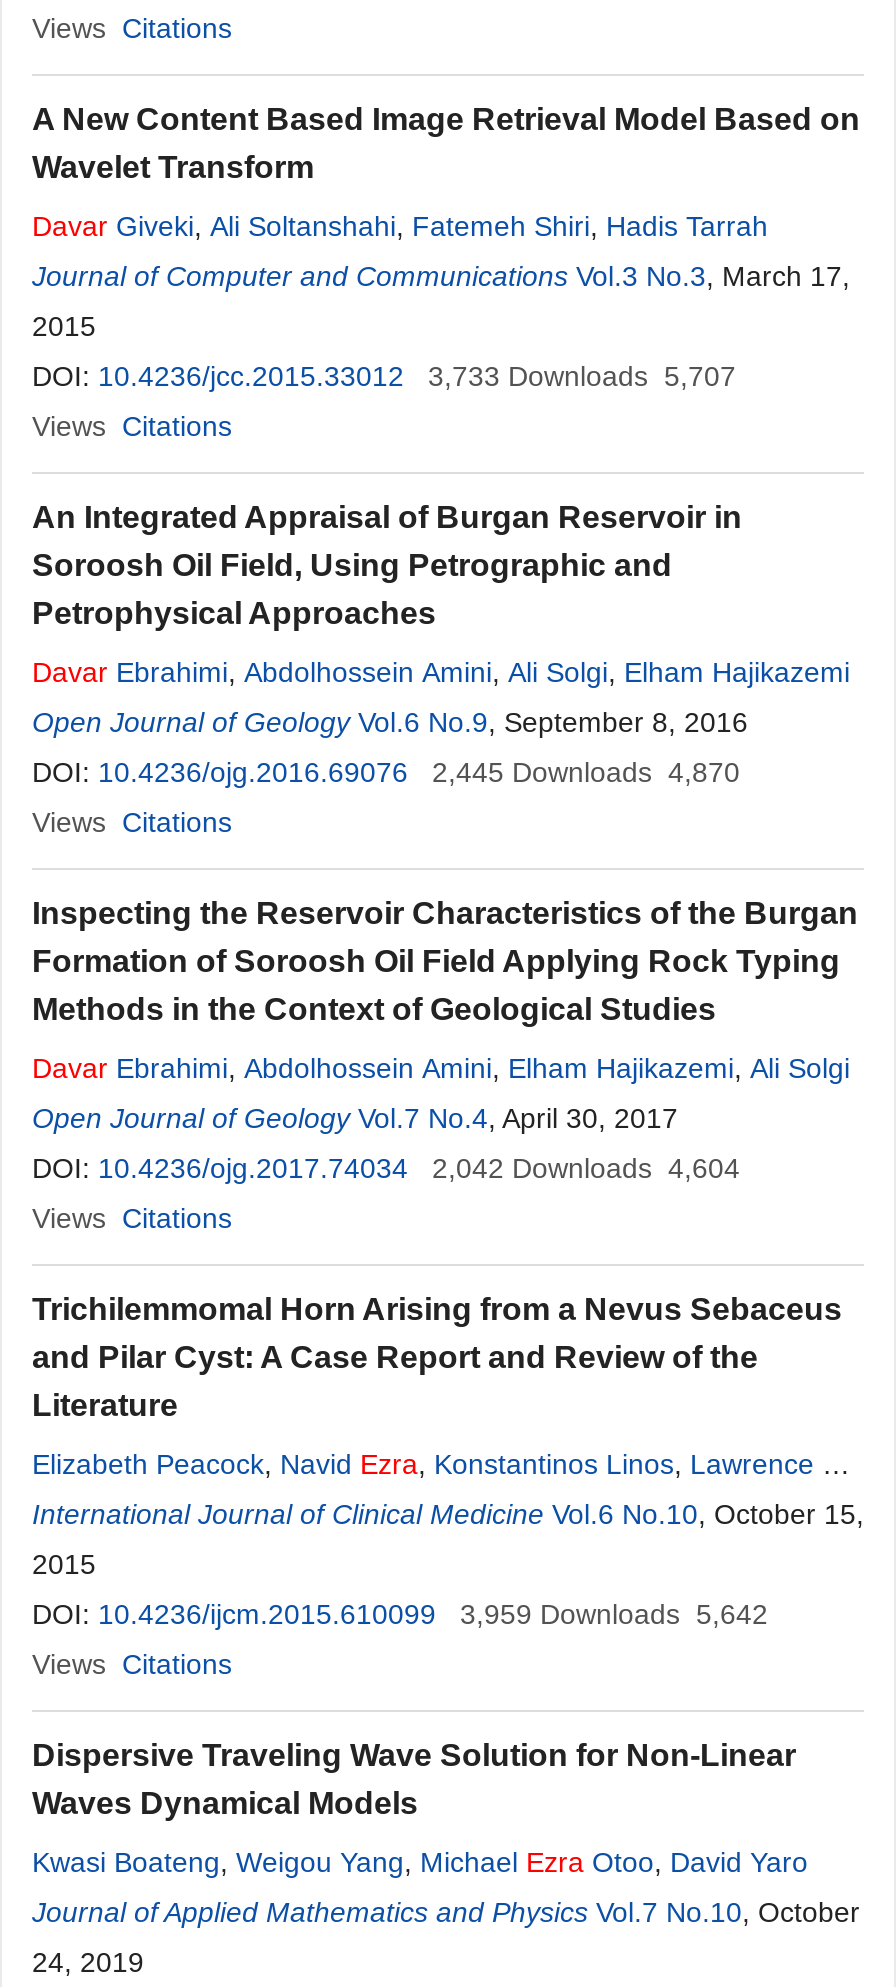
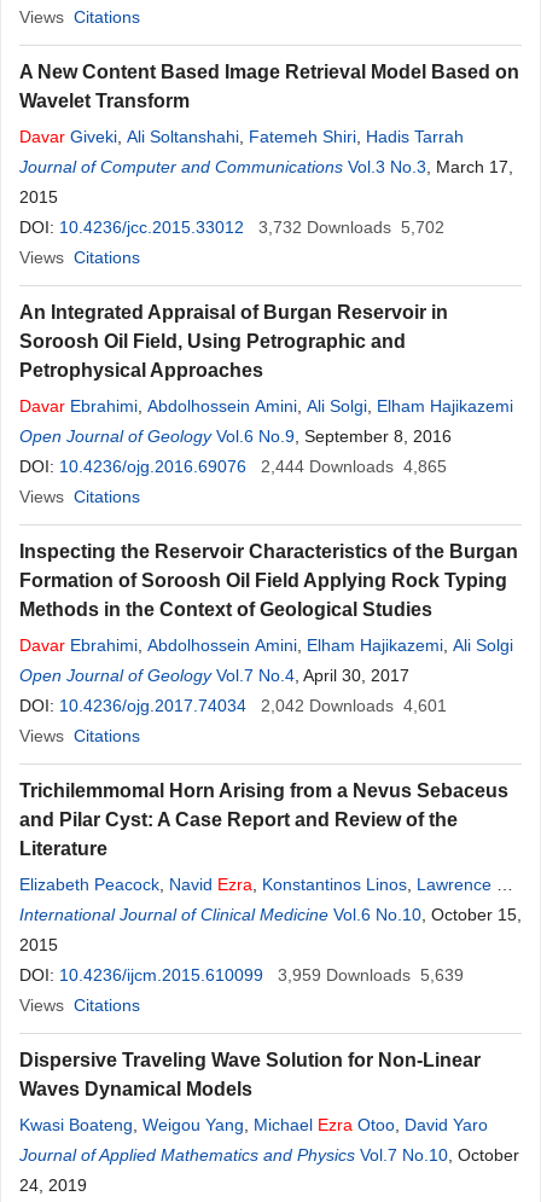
[32,360,736,392] DOI: 10.4236/jcc.2015.33012 3,733 Downloads 5,707 -> [19,217,444,237] DOI: 10.4236/jcc.2015.33012 3,732 Downloads 5,702
[32,756,740,788] DOI: 10.4236/ojg.2016.69076 2,445 Downloads 4,870 -> [19,457,447,476] DOI: 10.4236/ojg.2016.69076 2,444 Downloads 4,865
[32,1152,740,1184] DOI: 10.4236/ojg.2017.74034 2,042 Downloads 4,604 -> [19,696,447,715] DOI: 10.4236/ojg.2017.74034 2,042 Downloads 4,601
[32,1598,768,1630] DOI: 10.4236/ijcm.2015.610099 3,959 Downloads 5,642 -> [19,965,464,985] DOI: 10.4236/ijcm.2015.610099 3,959 Downloads 5,639

